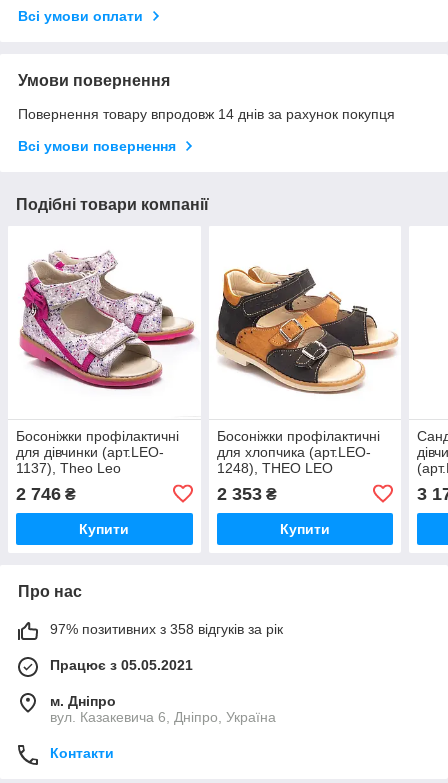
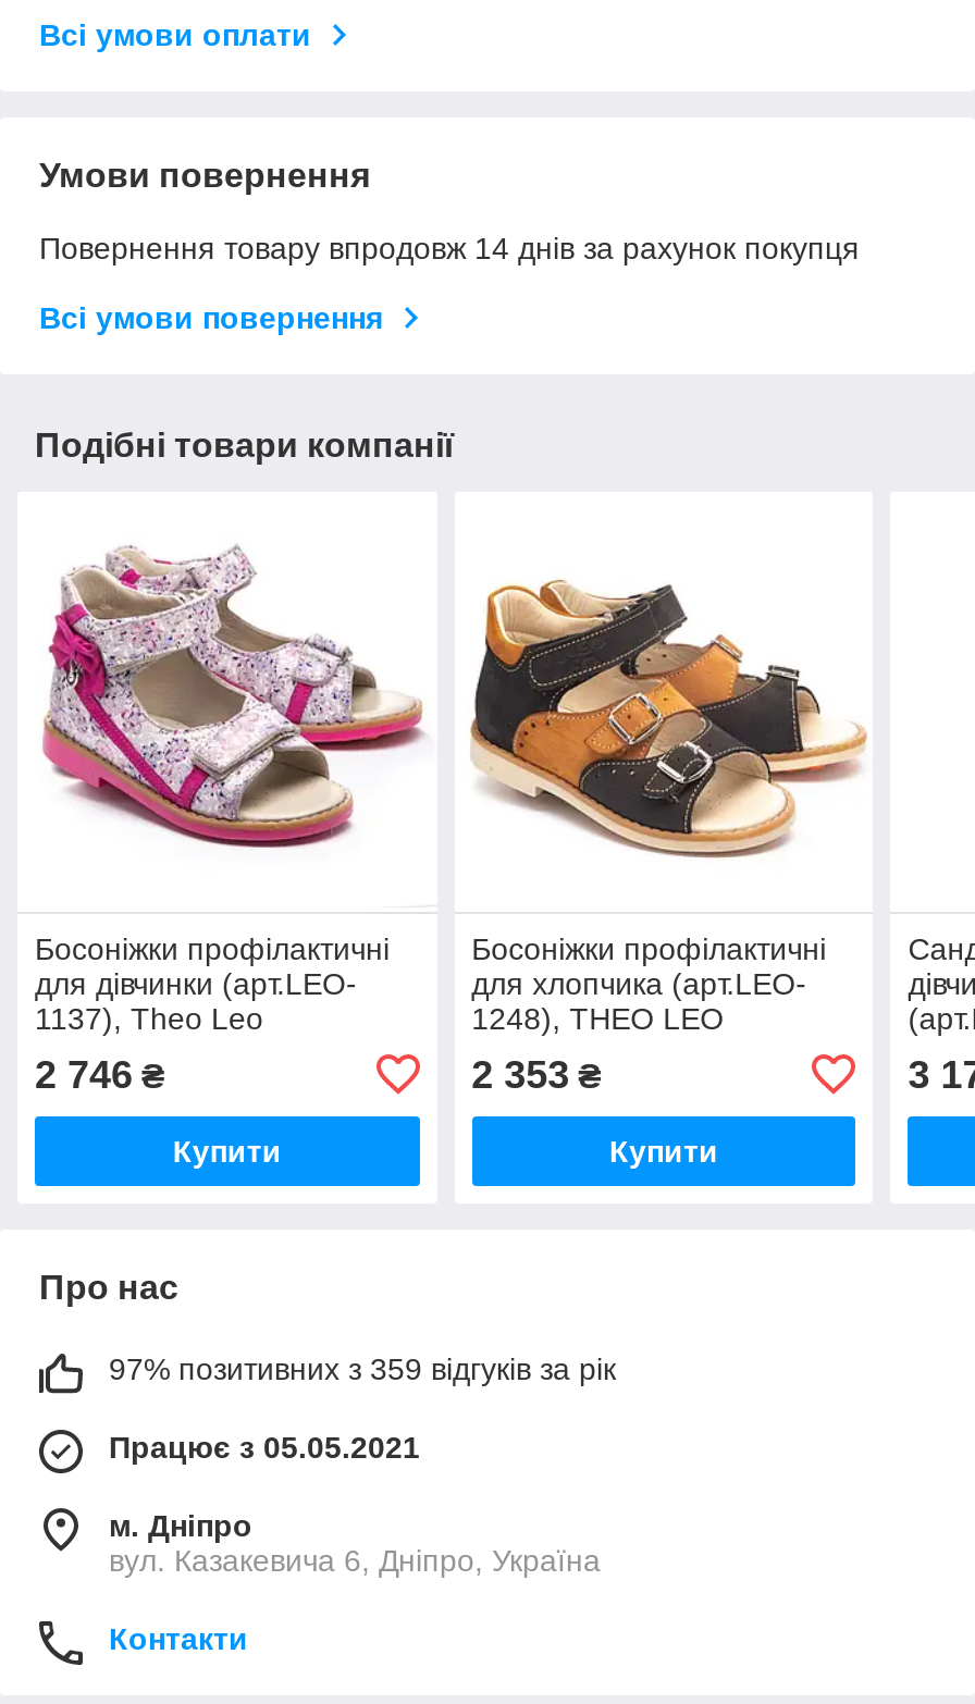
[50,621,283,637] 97% позитивних з 358 відгуків за рік -> [109,1351,616,1386] 97% позитивних з 359 відгуків за рік

